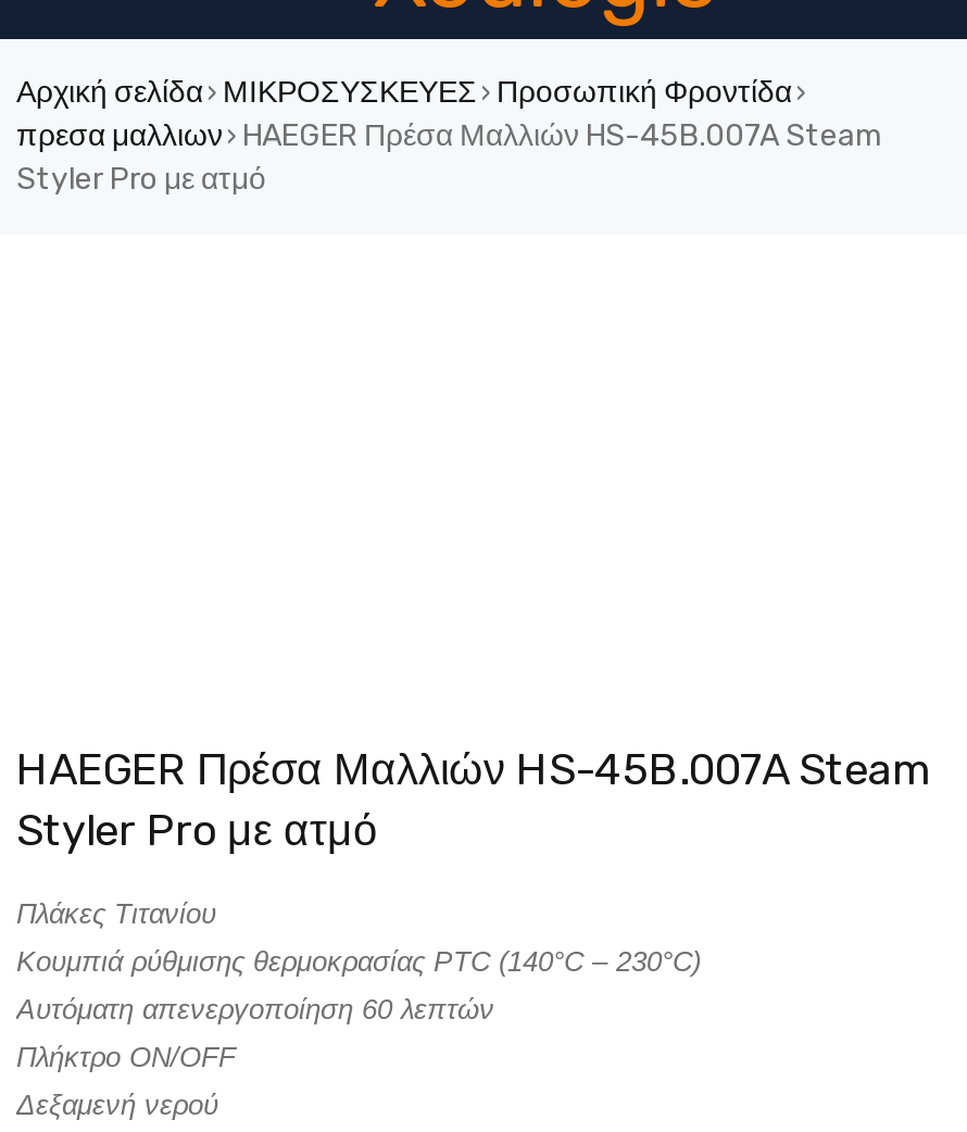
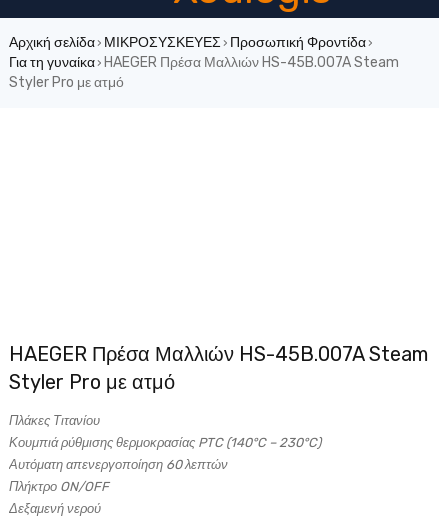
[16,117,883,154] πρεσα μαλλιων › HAEGER Πρέσα Μαλλιών HS-45B.007A Steam -> [9,54,399,71] Για τη γυναίκα › HAEGER Πρέσα Μαλλιών HS-45B.007A Steam

